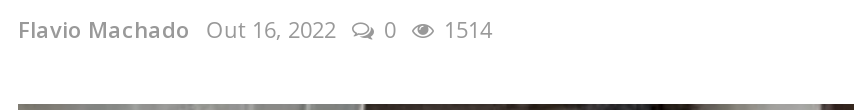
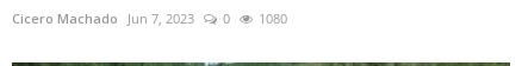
[18,15,336,45] Flavio Machado Out 16, 2022 -> [12,10,194,27] Cicero Machado Jun 7, 2023
[444,15,492,45] 1514 -> [259,10,287,27] 1080

